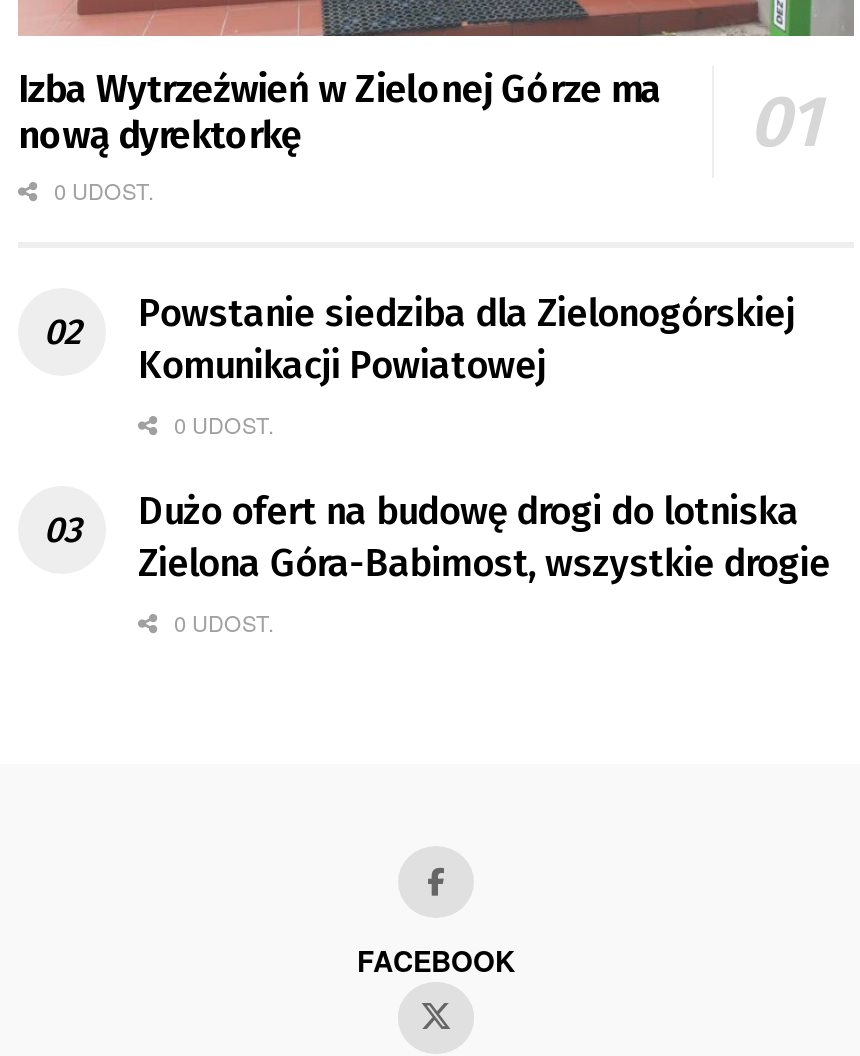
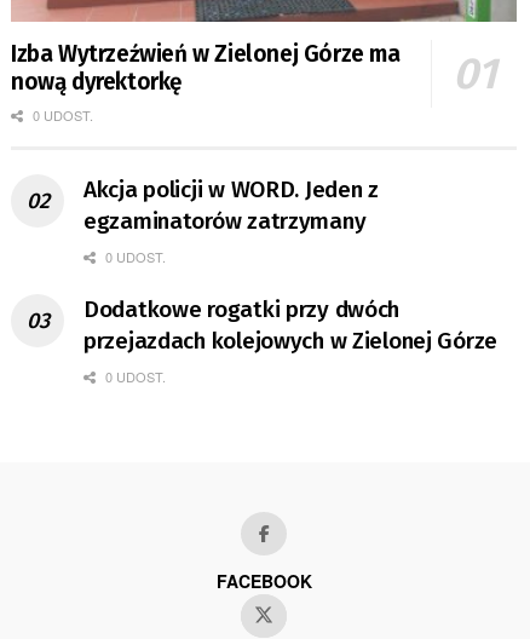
[138,289,795,387] Powstanie siedziba dla Zielonogórskiej | Komunikacji Powiatowej -> [83,175,379,234] Akcja policji w WORD. Jeden z | egzaminatorów zatrzymany
[138,487,830,585] Dużo ofert na budowę drogi do lotniska | Zielona Góra-Babimost, wszystkie drogie -> [83,295,497,354] Dodatkowe rogatki przy dwóch | przejazdach kolejowych w Zielonej Górze

